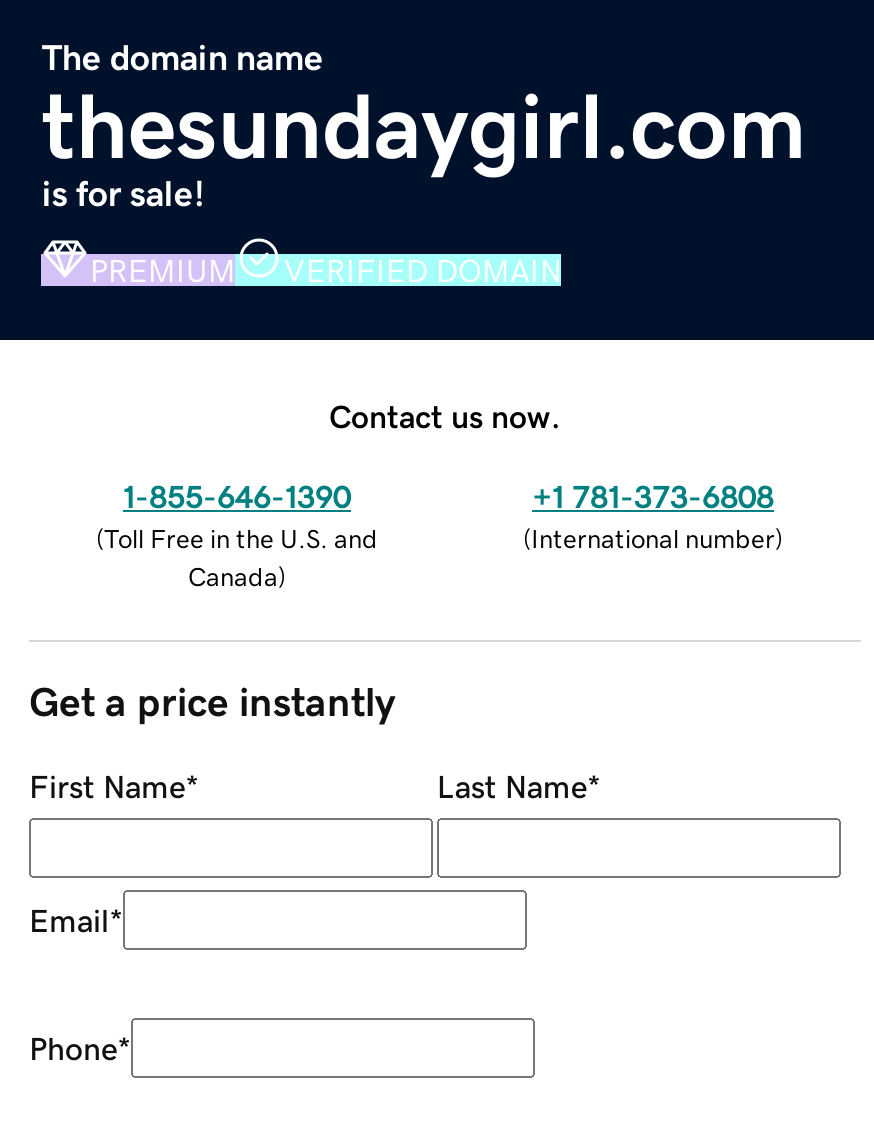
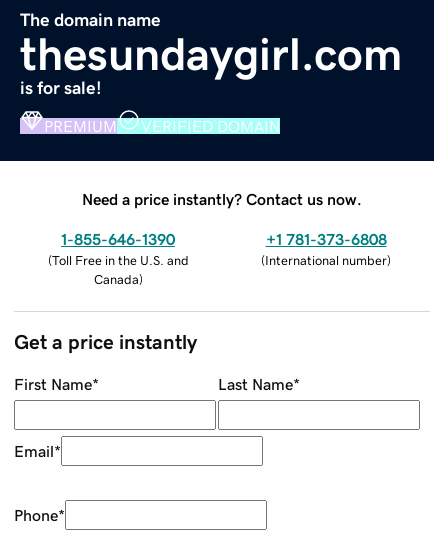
[329,399,561,431] Contact us now. -> [82,191,362,207] Need a price instantly? Contact us now.

